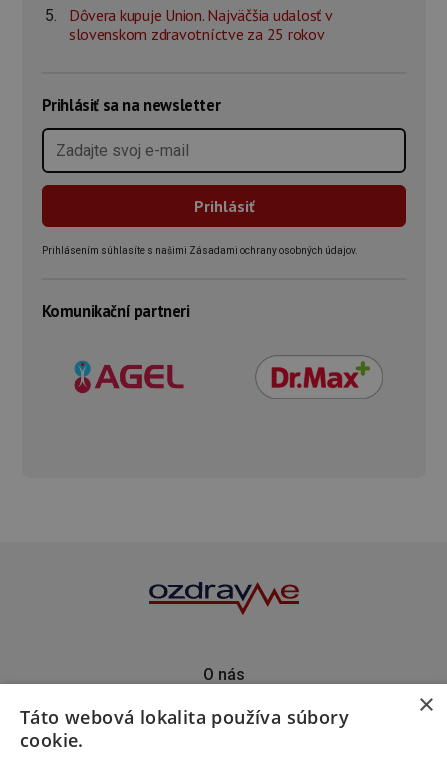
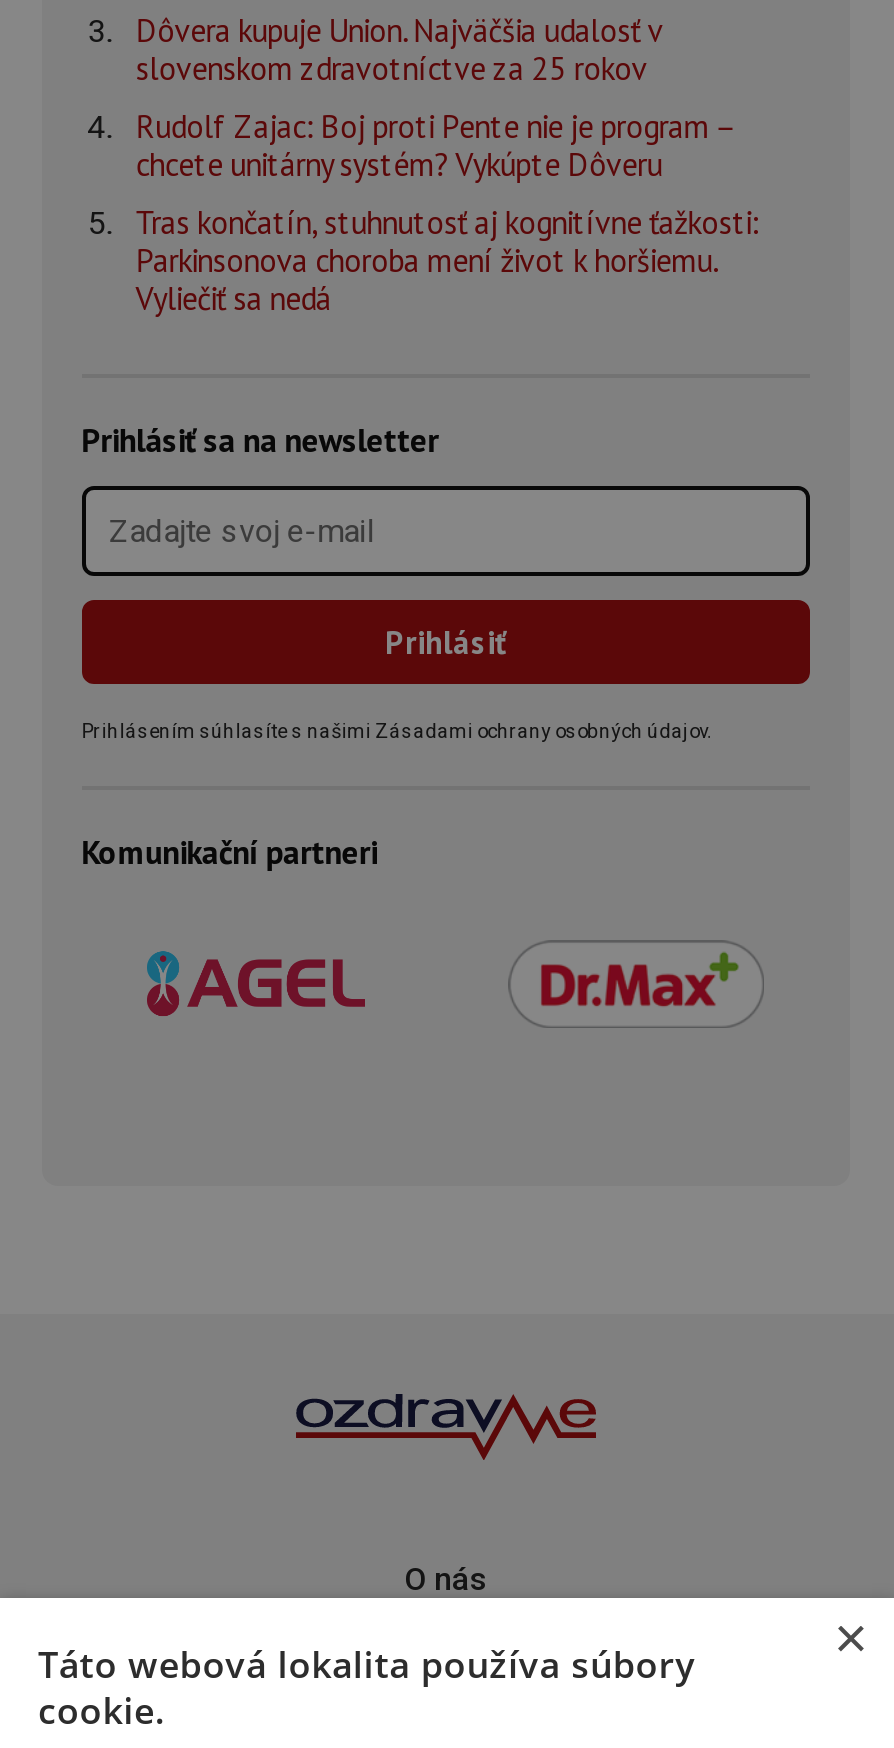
none -> [136,106,758,318] Rudolf Zajac: Boj proti Pente nie je program – | chcete unitárny systém? Vykúpte Dôveru | Tras končatín, stuhnutosť aj kognitívne ťažkosti: | Parkinsonova choroba mení život k horšiemu. | Vyliečiť sa nedá

